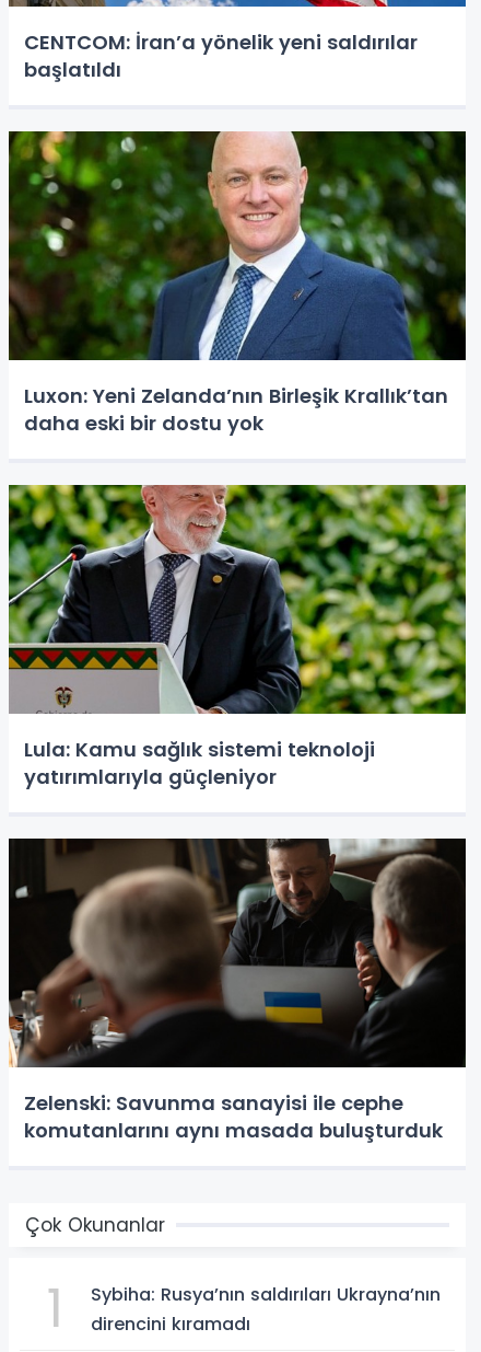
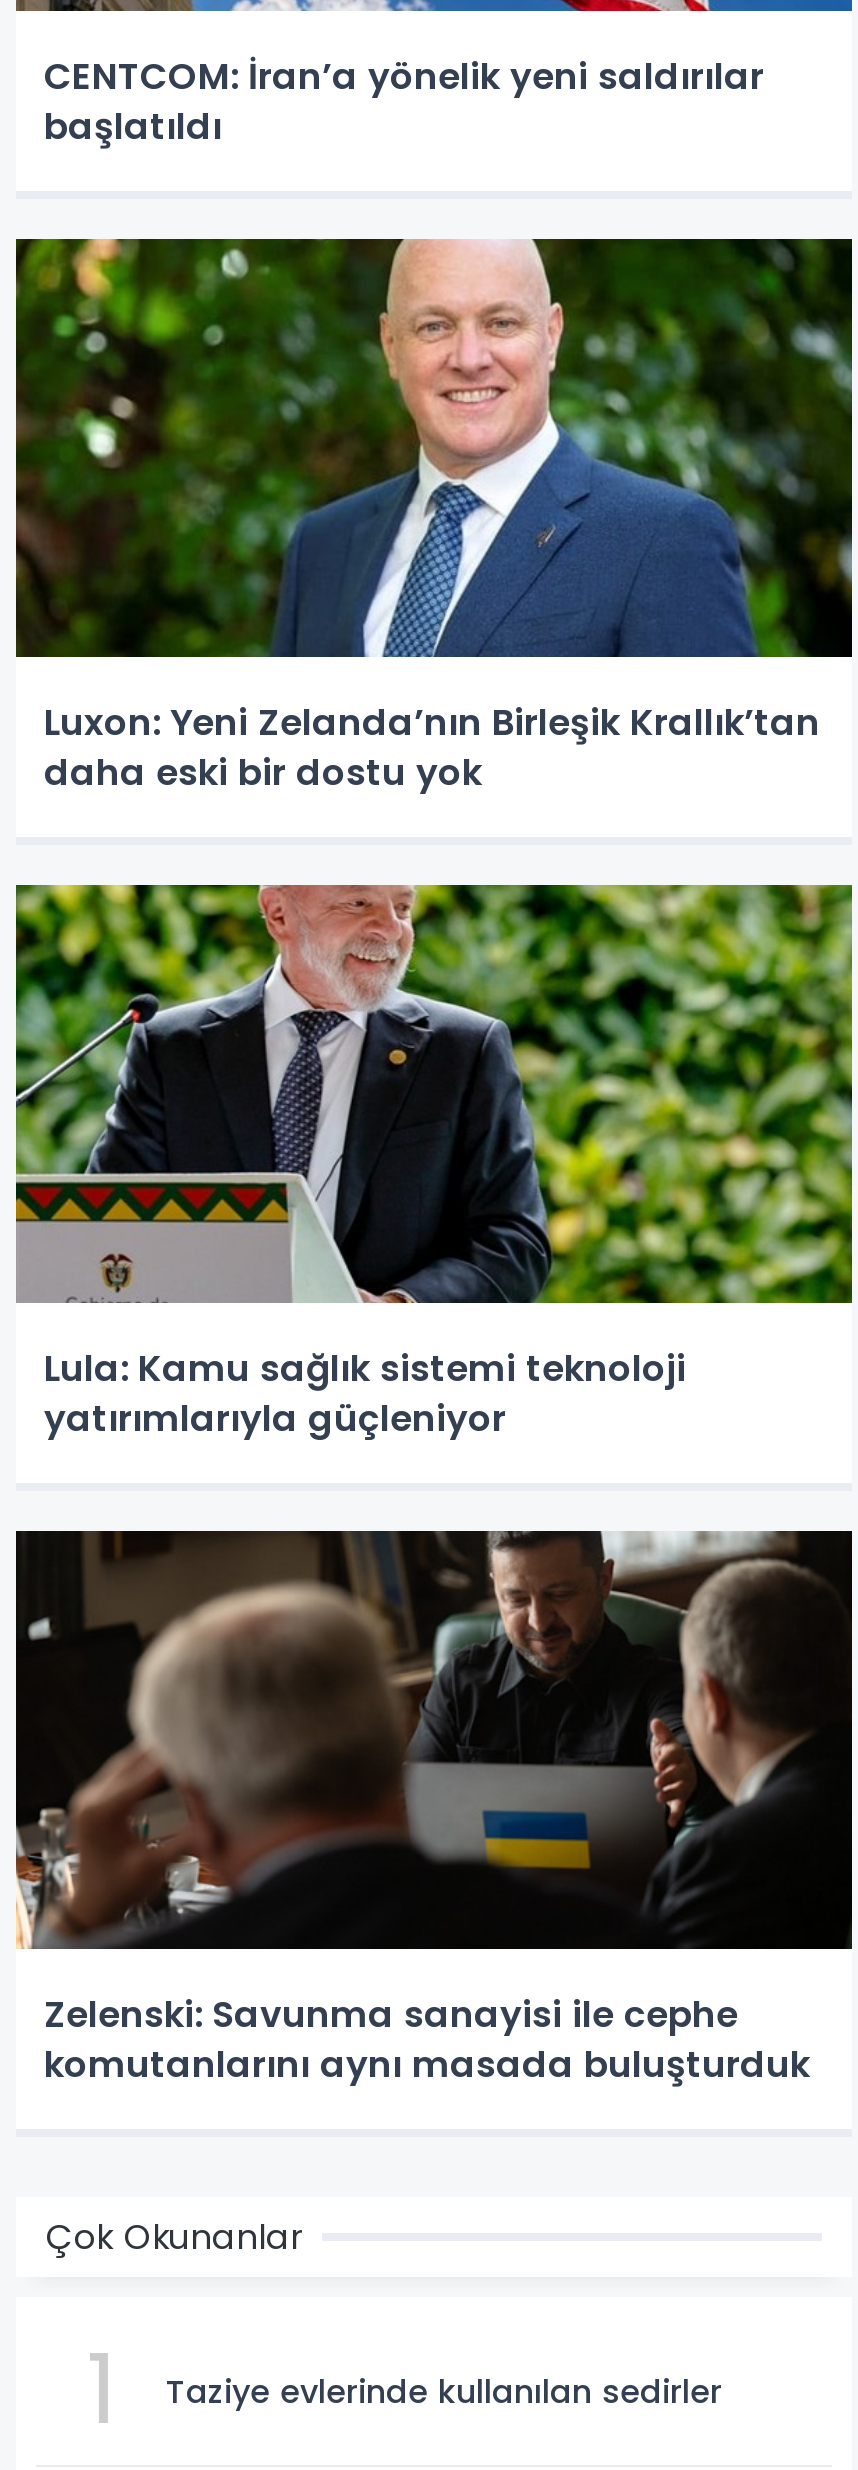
[91,1282,441,1336] Sybiha: Rusya’nın saldırıları Ukrayna’nın | direncini kıramadı -> [166,2369,722,2415] Taziye evlerinde kullanılan sedirler

